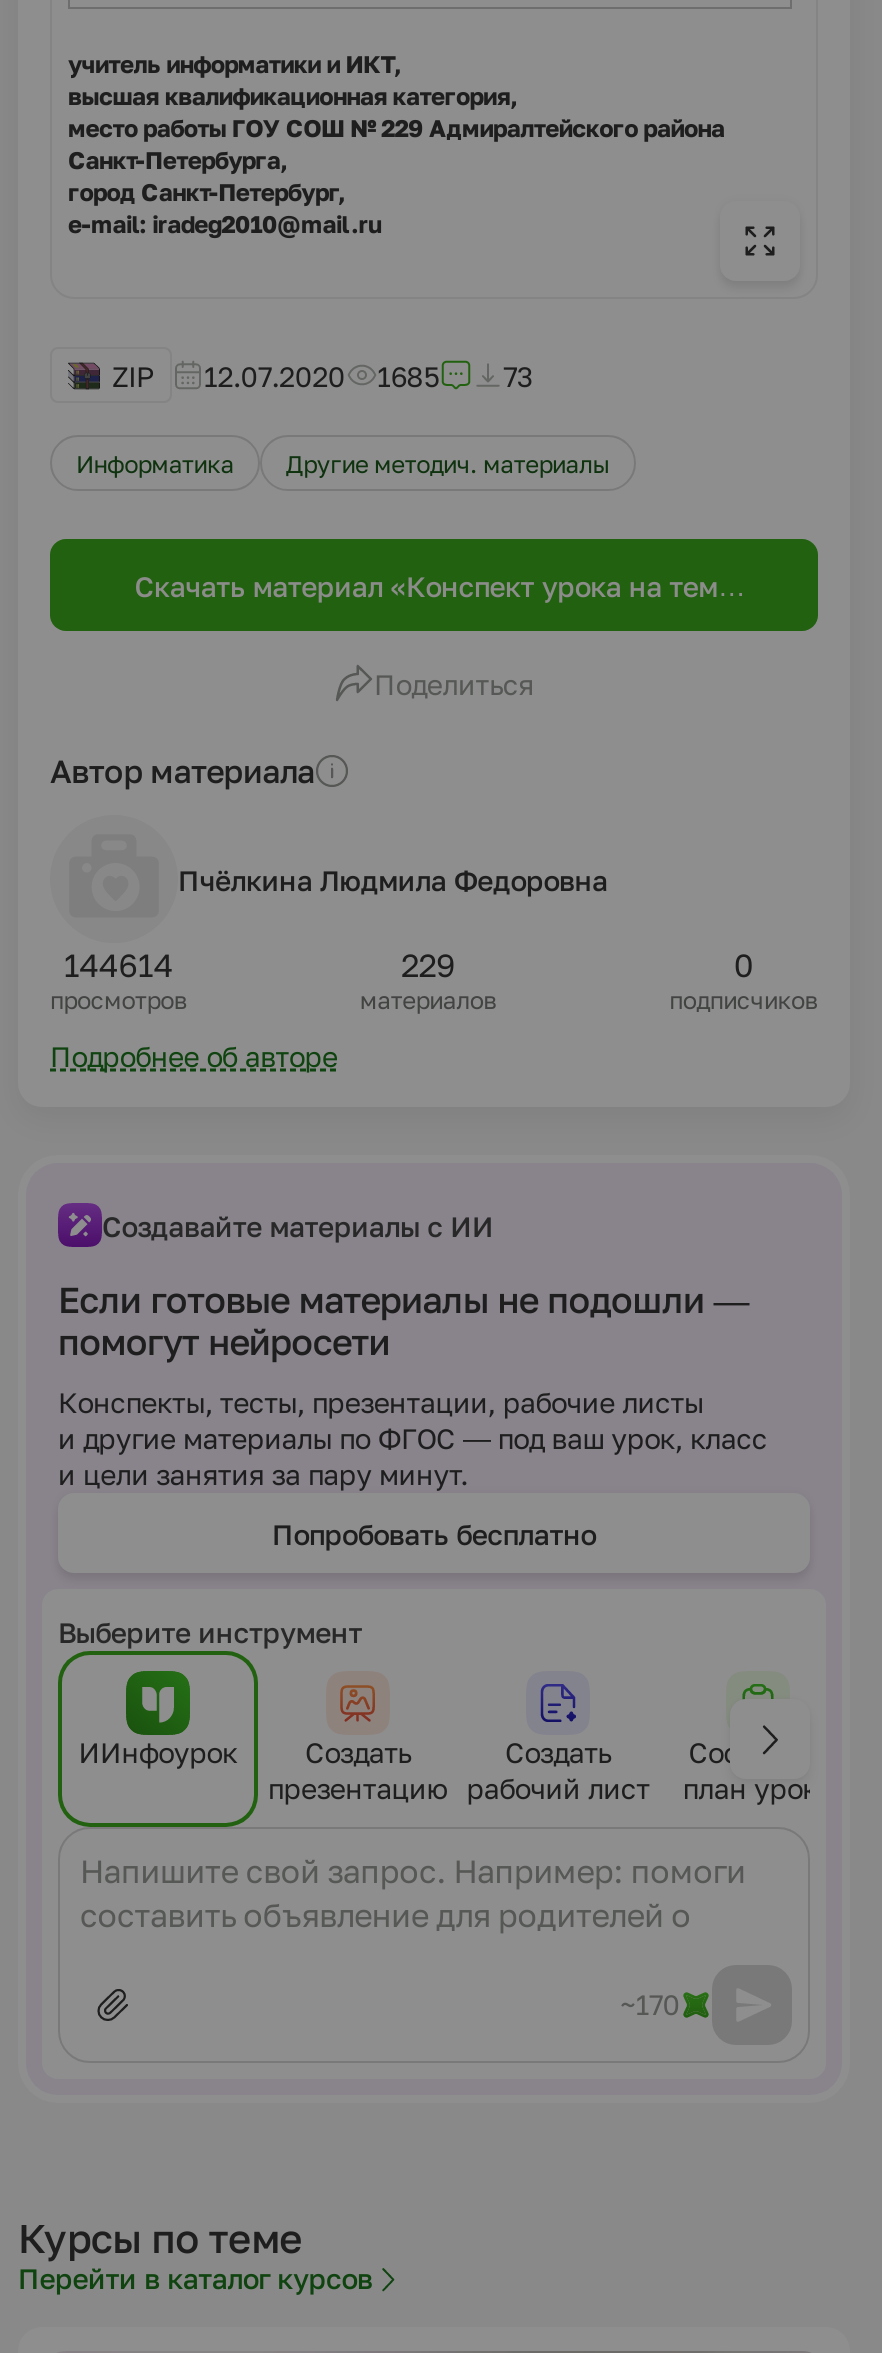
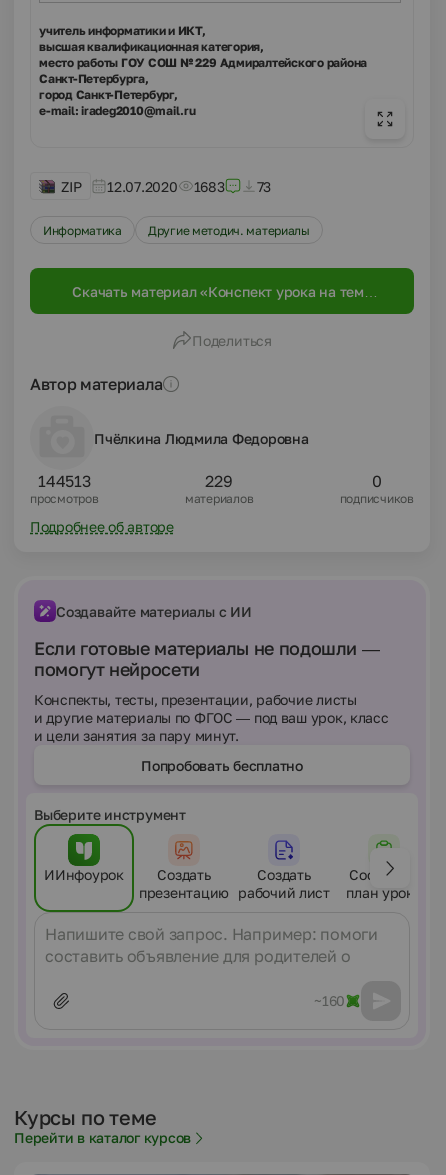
[112,358,532,392] ZIP 12.07.2020 1685 73 -> [61,177,271,194] ZIP 12.07.2020 1683 73
[64,945,173,985] 144614 -> [38,471,91,491] 144513
[620,1987,680,2021] ~170 -> [314,992,345,1009] ~160

